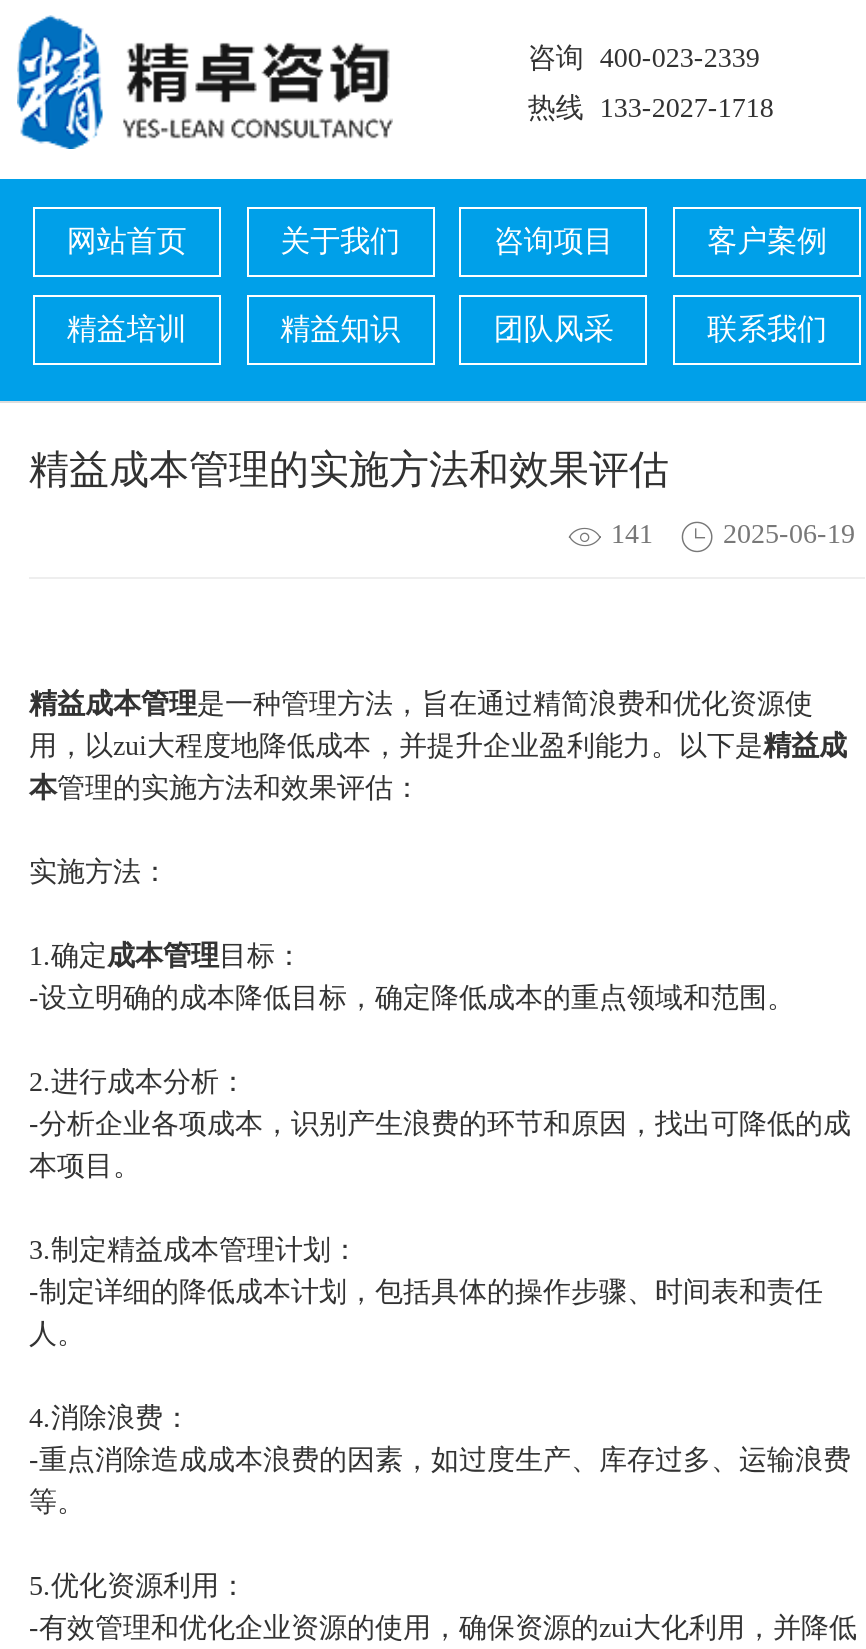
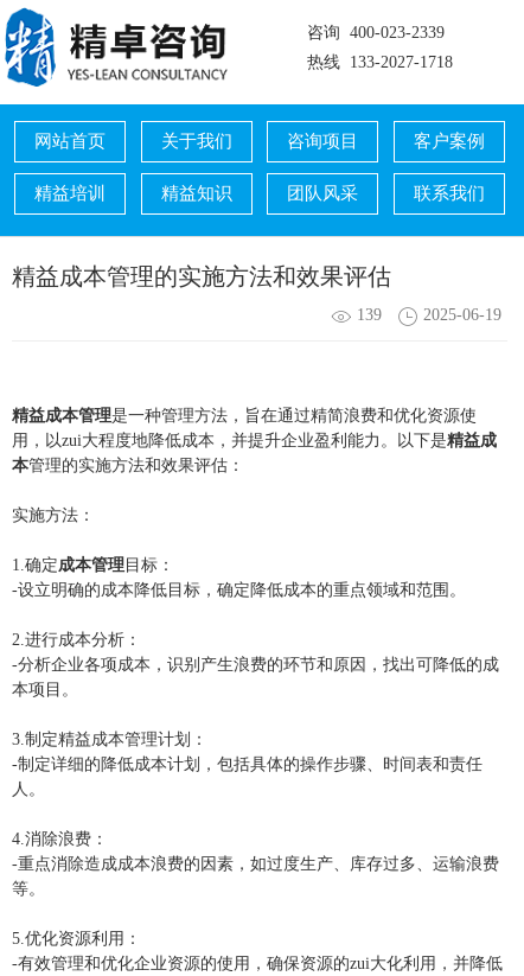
[611,518,653,548] 141 -> [357,306,382,323] 139

